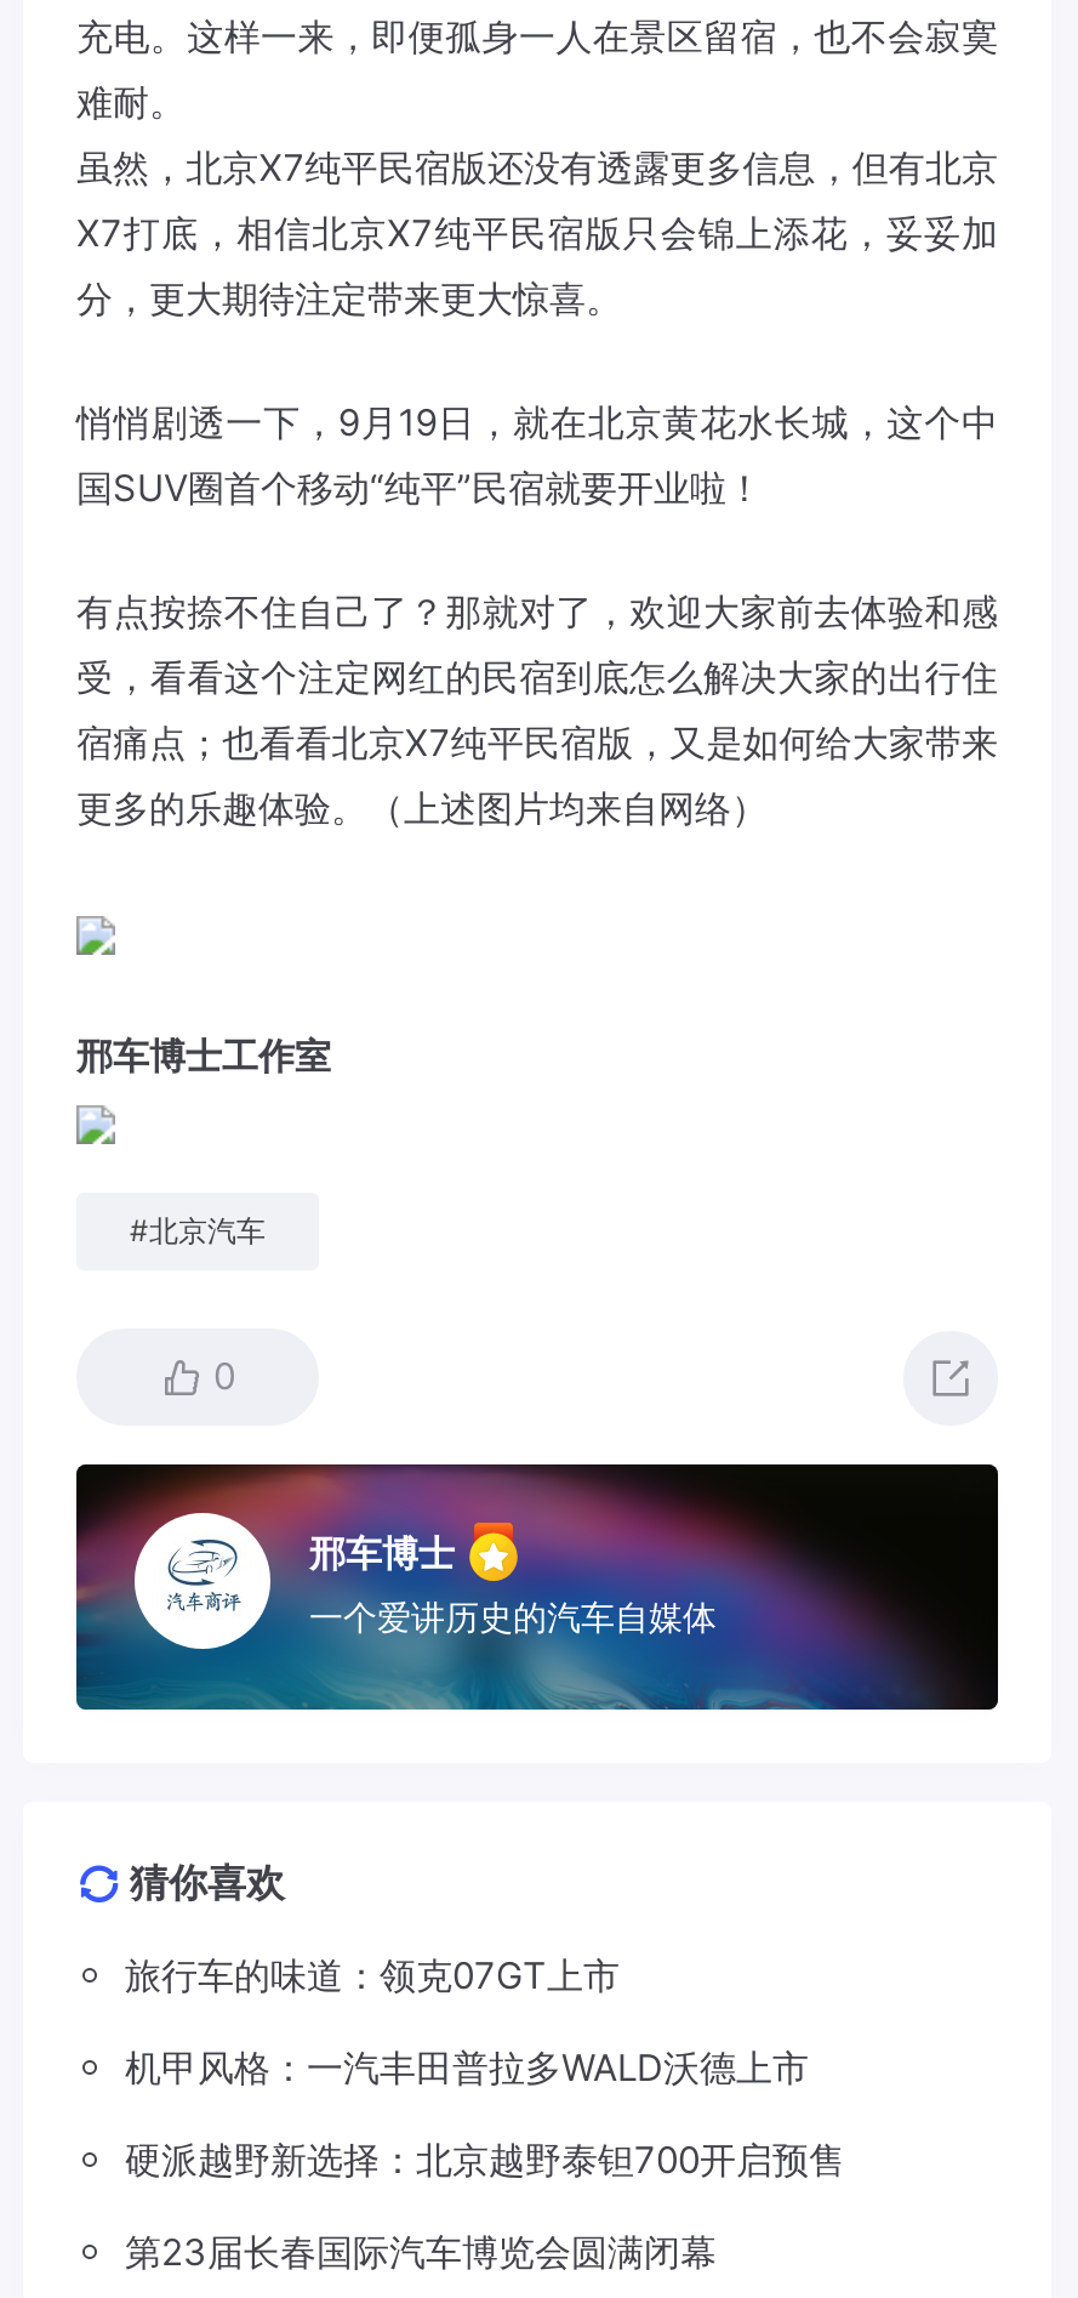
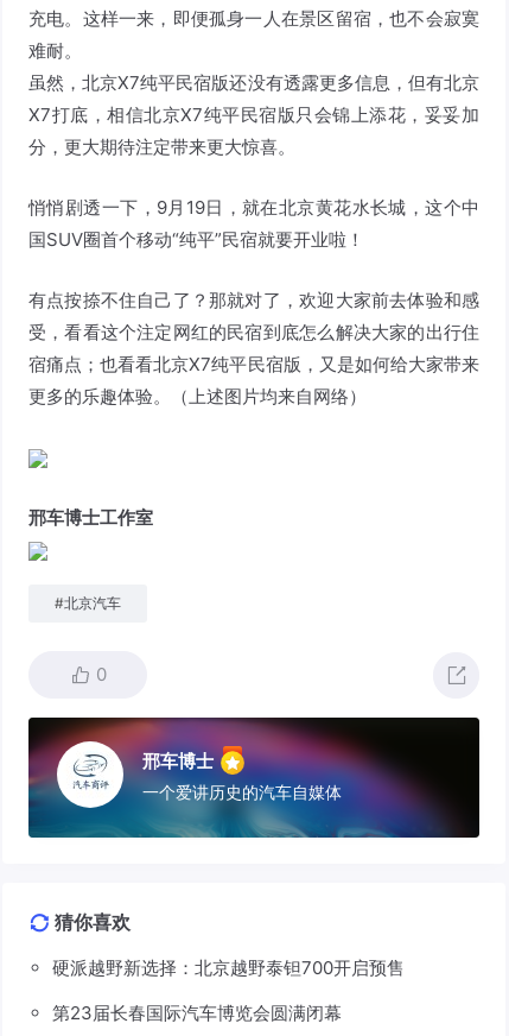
[125,1951,809,2090] 旅行车的味道：领克07GT上市 | 机甲风格：一汽丰田普拉多WALD沃德上市 -> none

